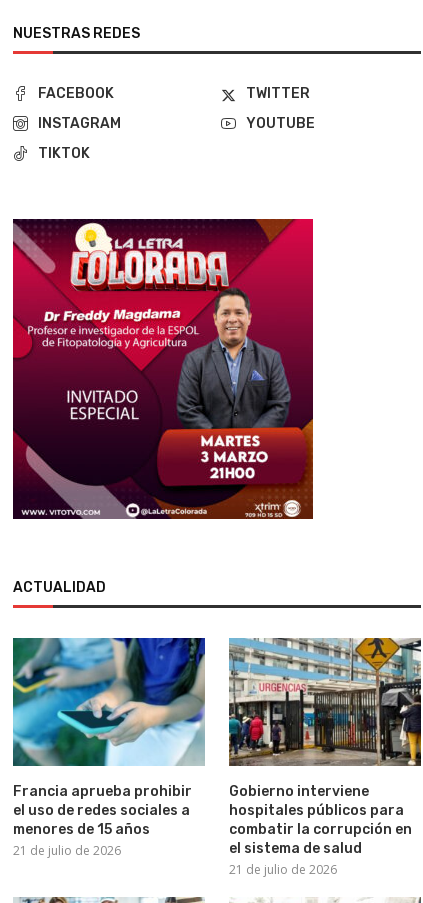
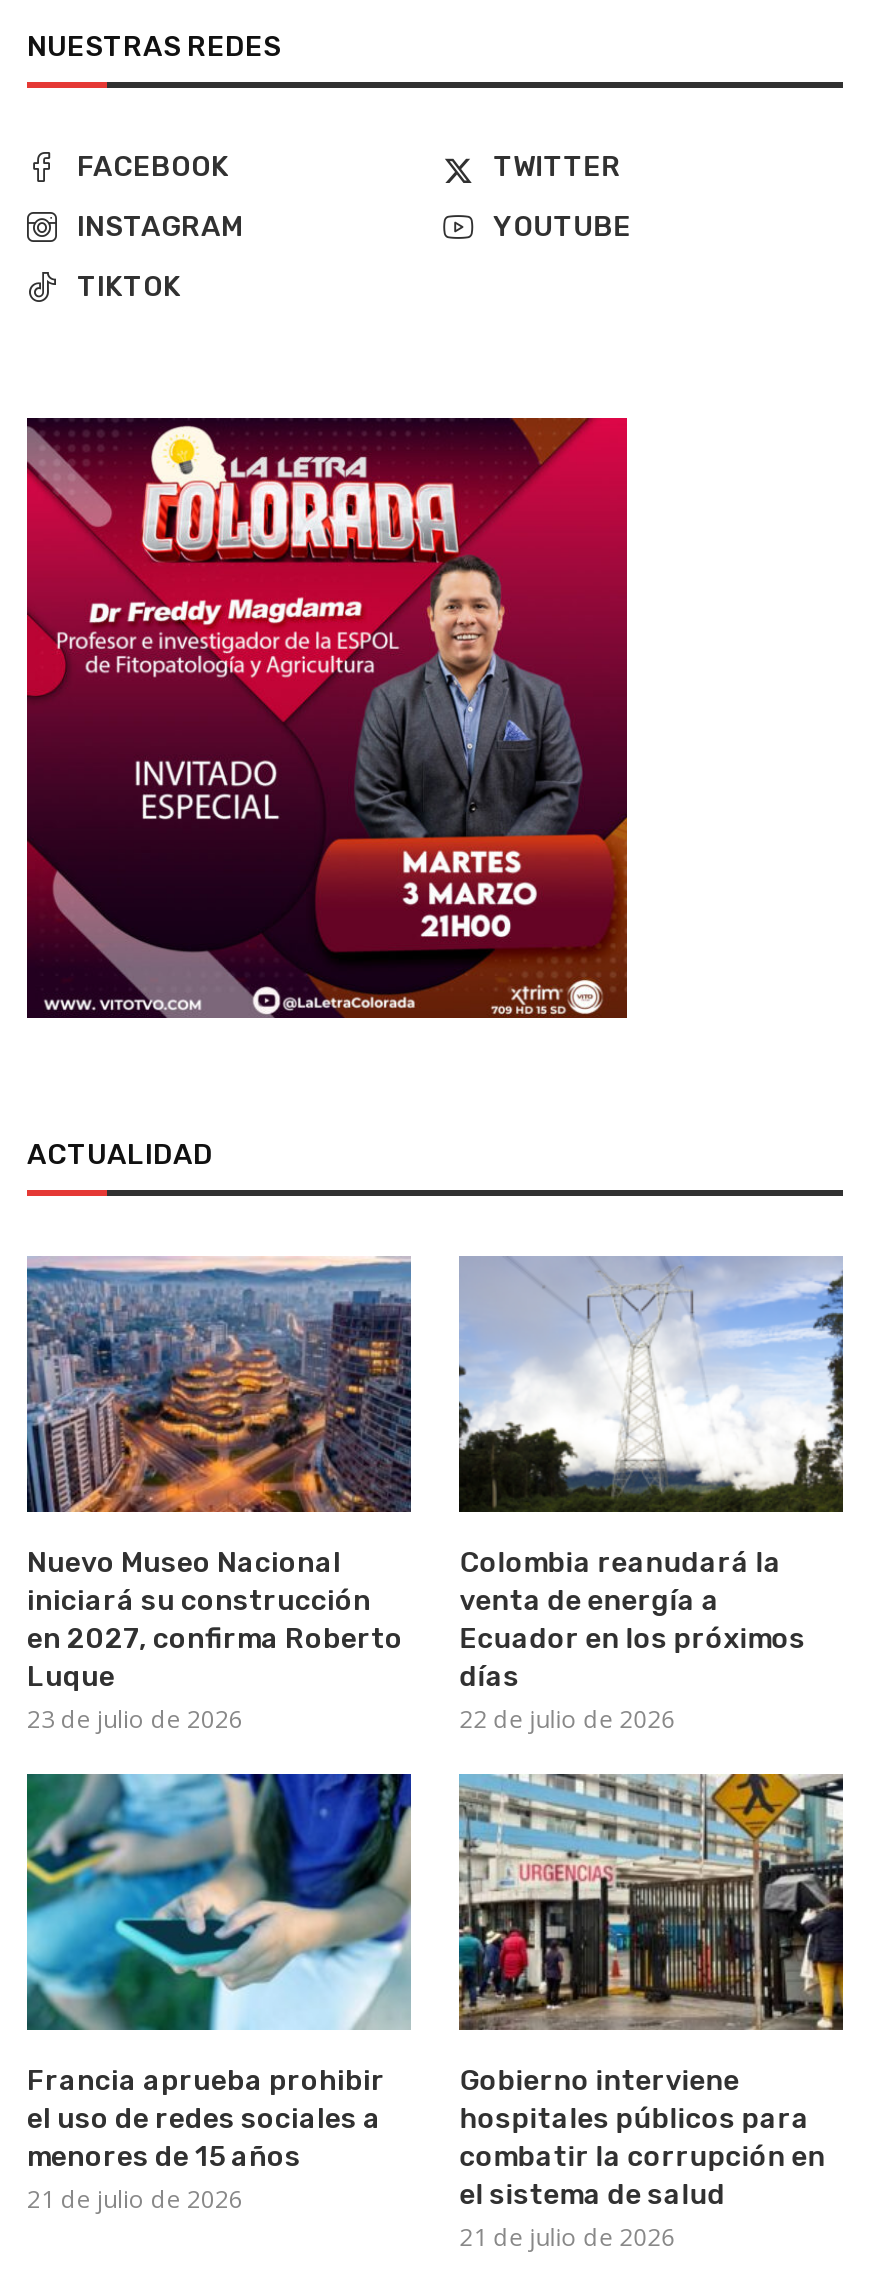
none -> [27,1256,413,1736] [image] | Nuevo Museo Nacional | iniciará su construcción | en 2027, confirma Roberto | Luque | 23 de julio de 2026
none -> [457,1256,845,1736] [image] | Colombia reanudará la | venta de energía a | Ecuador en los próximos | días | 22 de julio de 2026

